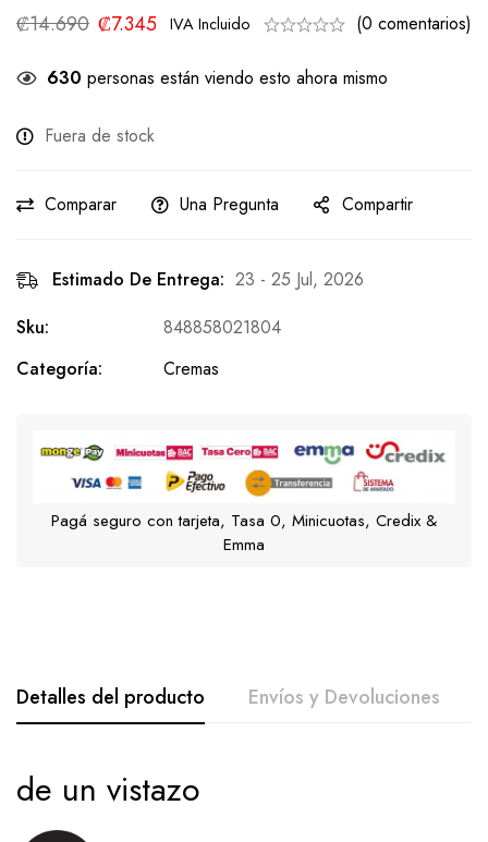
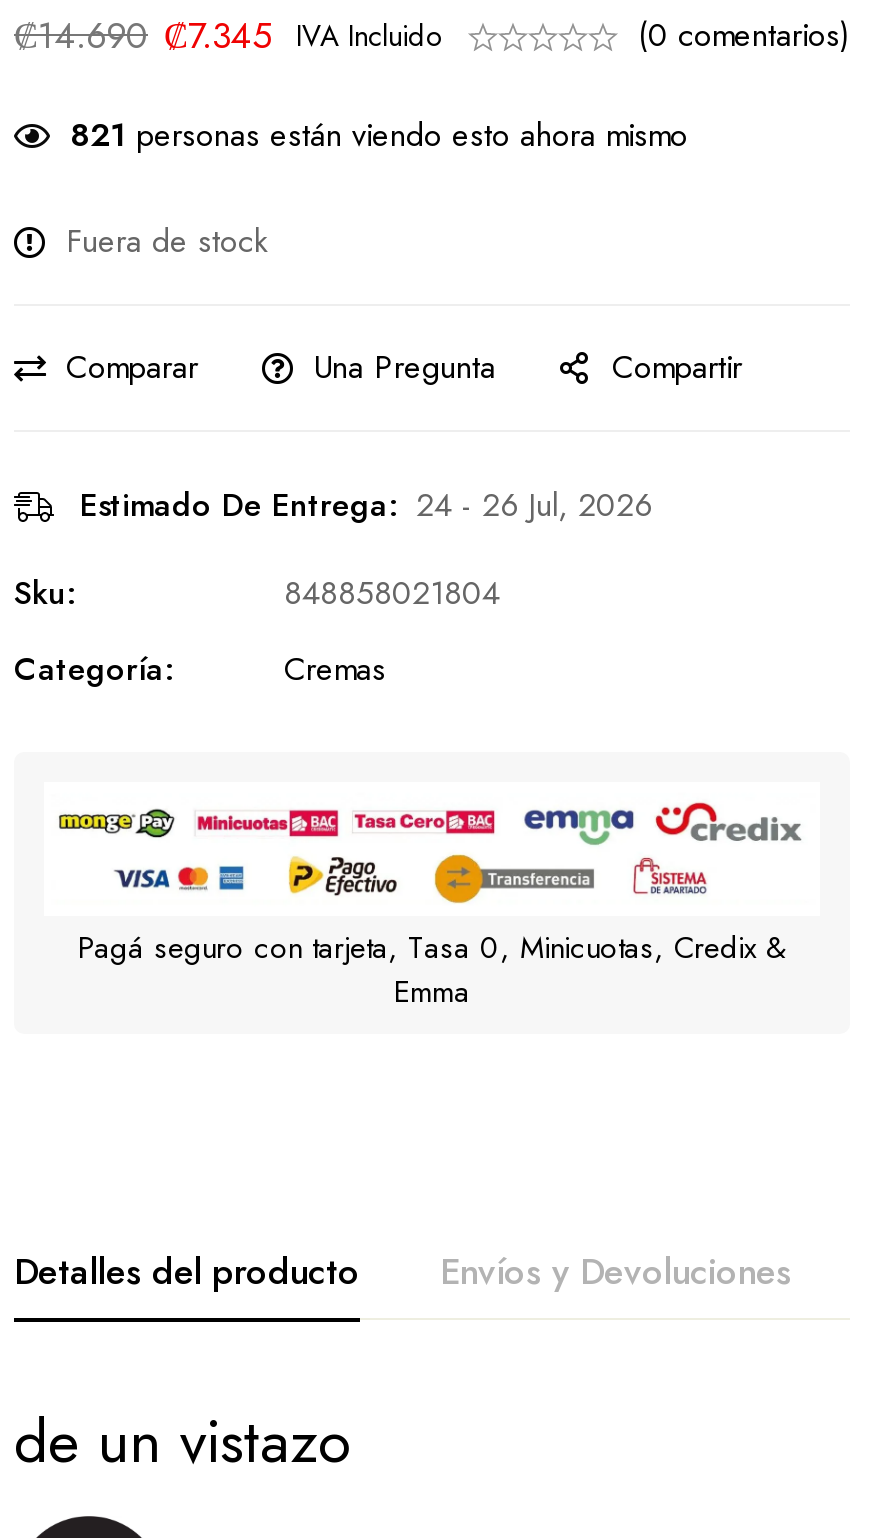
[47,65,388,90] 630 personas están viendo esto ahora mismo -> [70,112,688,158] 821 personas están viendo esto ahora mismo
[52,267,364,292] Estimado De Entrega: 23 - 25 Jul, 2026 -> [80,482,652,528] Estimado De Entrega: 24 - 26 Jul, 2026

